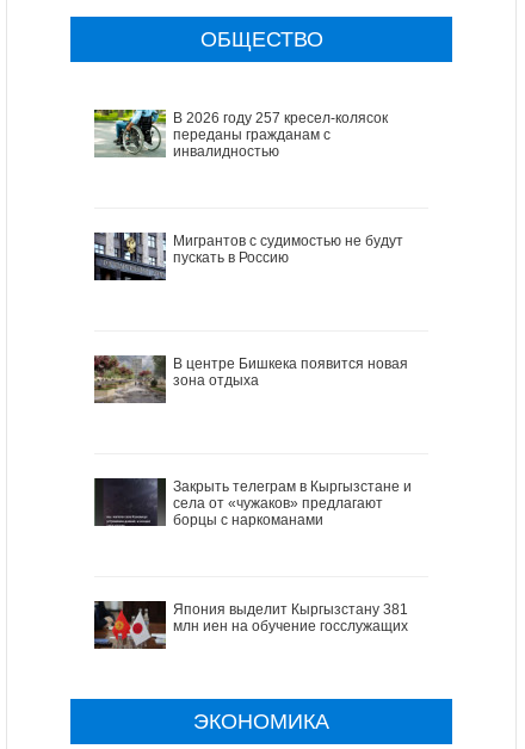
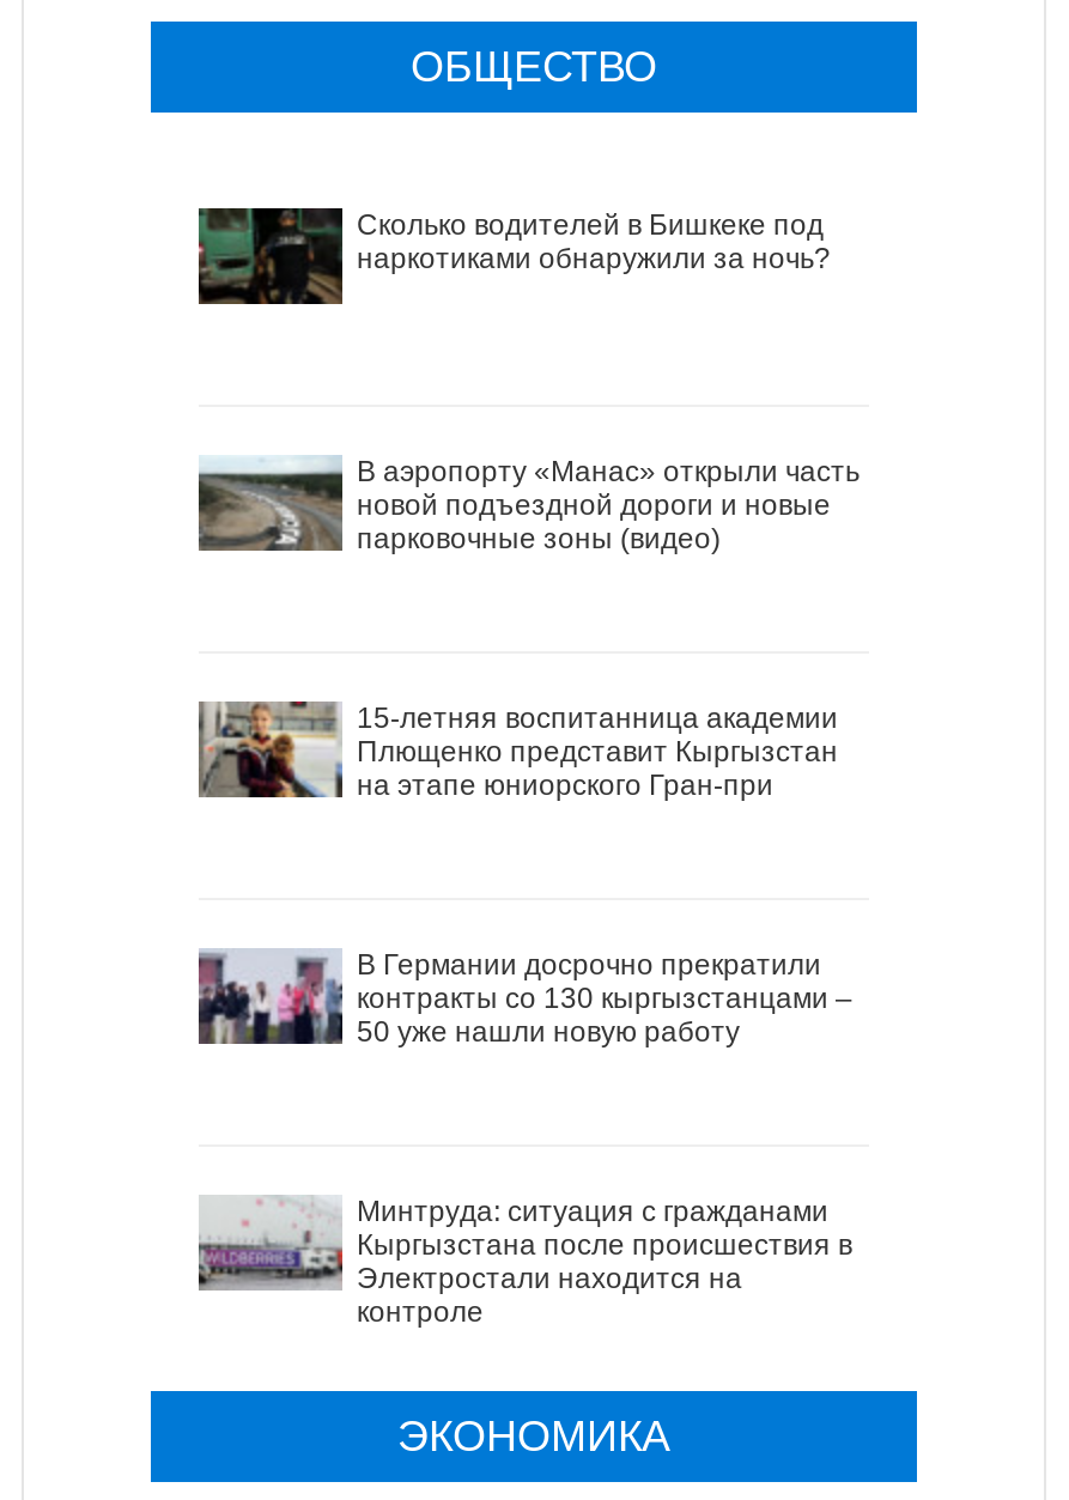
[94,109,388,160] [image] | В 2026 году 257 кресел-колясок | переданы гражданам с | инвалидностью -> [196,206,831,304] [image] | Сколько водителей в Бишкеке под | наркотиками обнаружили за ночь?
[93,231,403,281] [image] | Мигрантов с судимостью не будут | пускать в Россию -> [196,454,860,555] [image] | В аэропорту «Манас» открыли часть | новой подъездной дороги и новые | парковочные зоны (видео)
[94,355,408,403] [image] | В центре Бишкека появится новая | зона отдыха -> [199,701,838,802] [image] | 15-летняя воспитанница академии | Плющенко представит Кыргызстан | на этапе юниорского Гран-при
[94,477,412,528] [image] | Закрыть телеграм в Кыргызстане и | села от «чужаков» предлагают | борцы с наркоманами -> [199,948,852,1048] [image] | В Германии досрочно прекратили | контракты со 130 кыргызстанцами – | 50 уже нашли новую работу
[93,600,408,649] [image] | Япония выделит Кыргызстану 381 | млн иен на обучение госслужащих -> [196,1194,852,1328] [image] | Минтруда: ситуация с гражданами | Кыргызстана после происшествия в | Электростали находится на | контроле

